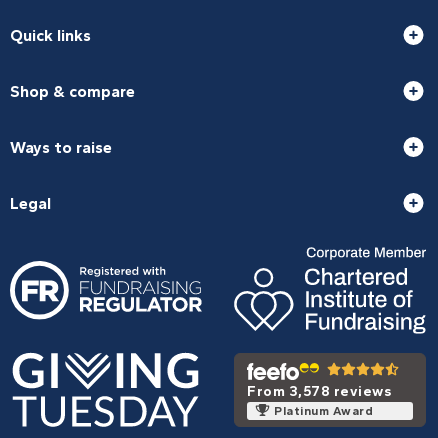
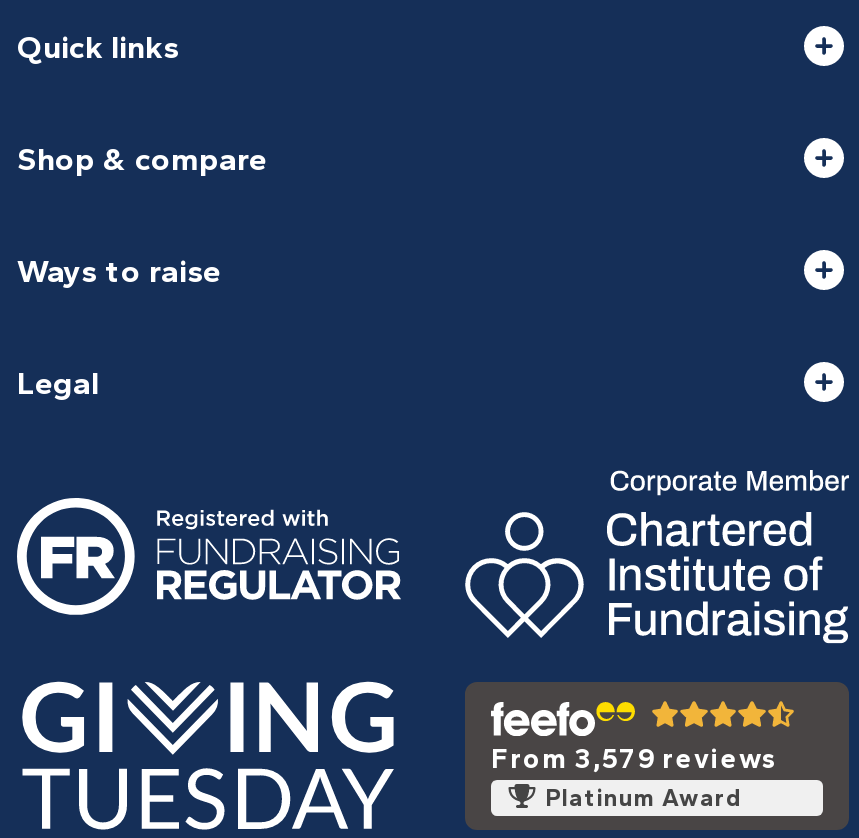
[247,382,391,399] From 3,578 reviews -> [491,741,777,775] From 3,579 reviews

